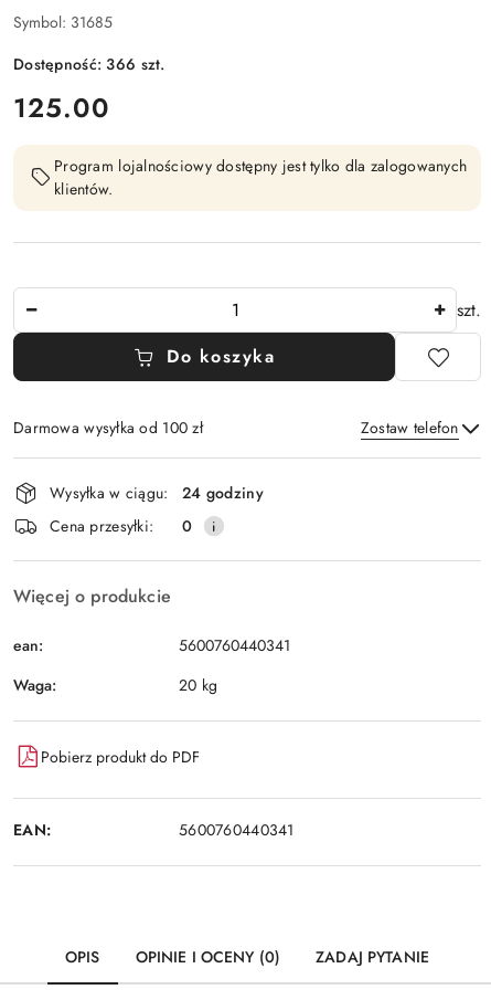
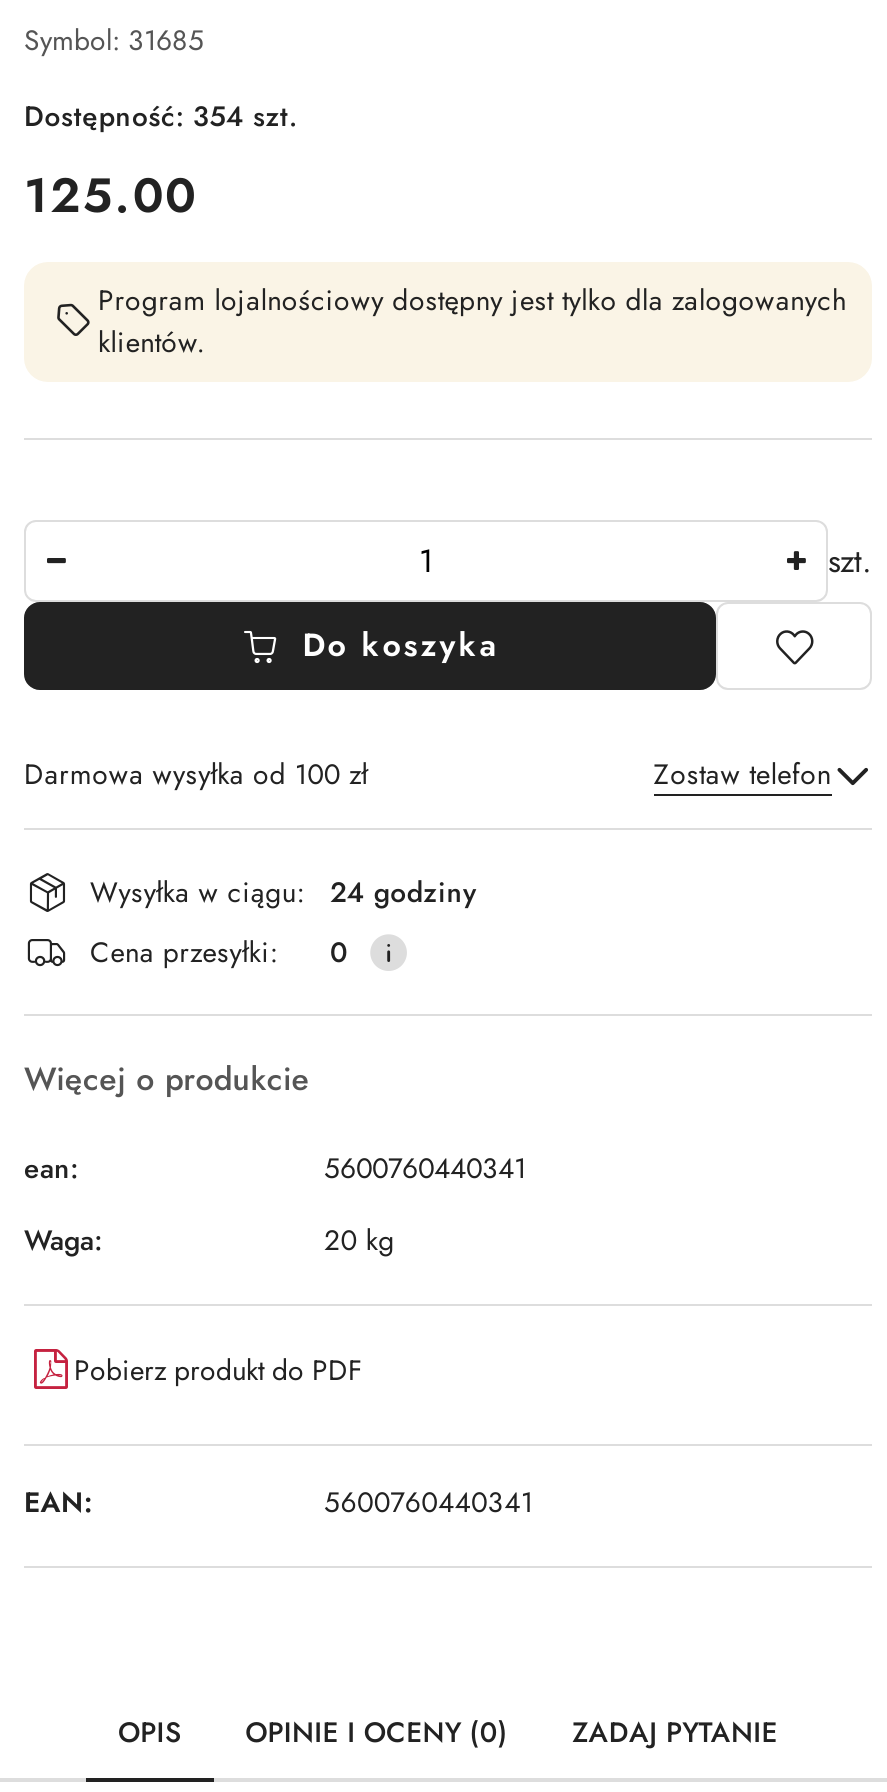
[13,53,165,75] Dostępność: 366 szt. -> [24,96,297,136] Dostępność: 354 szt.

